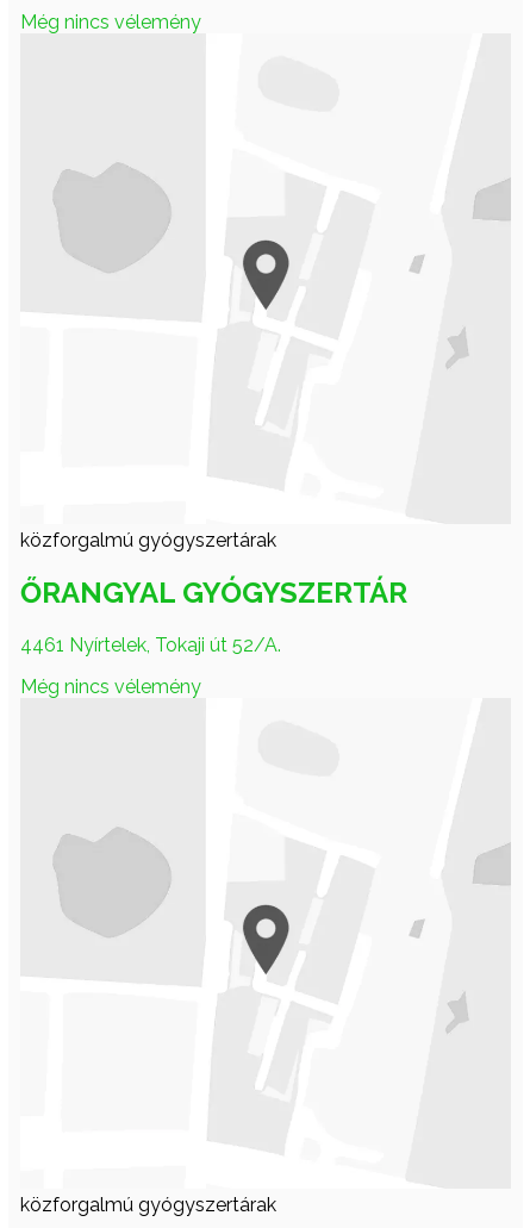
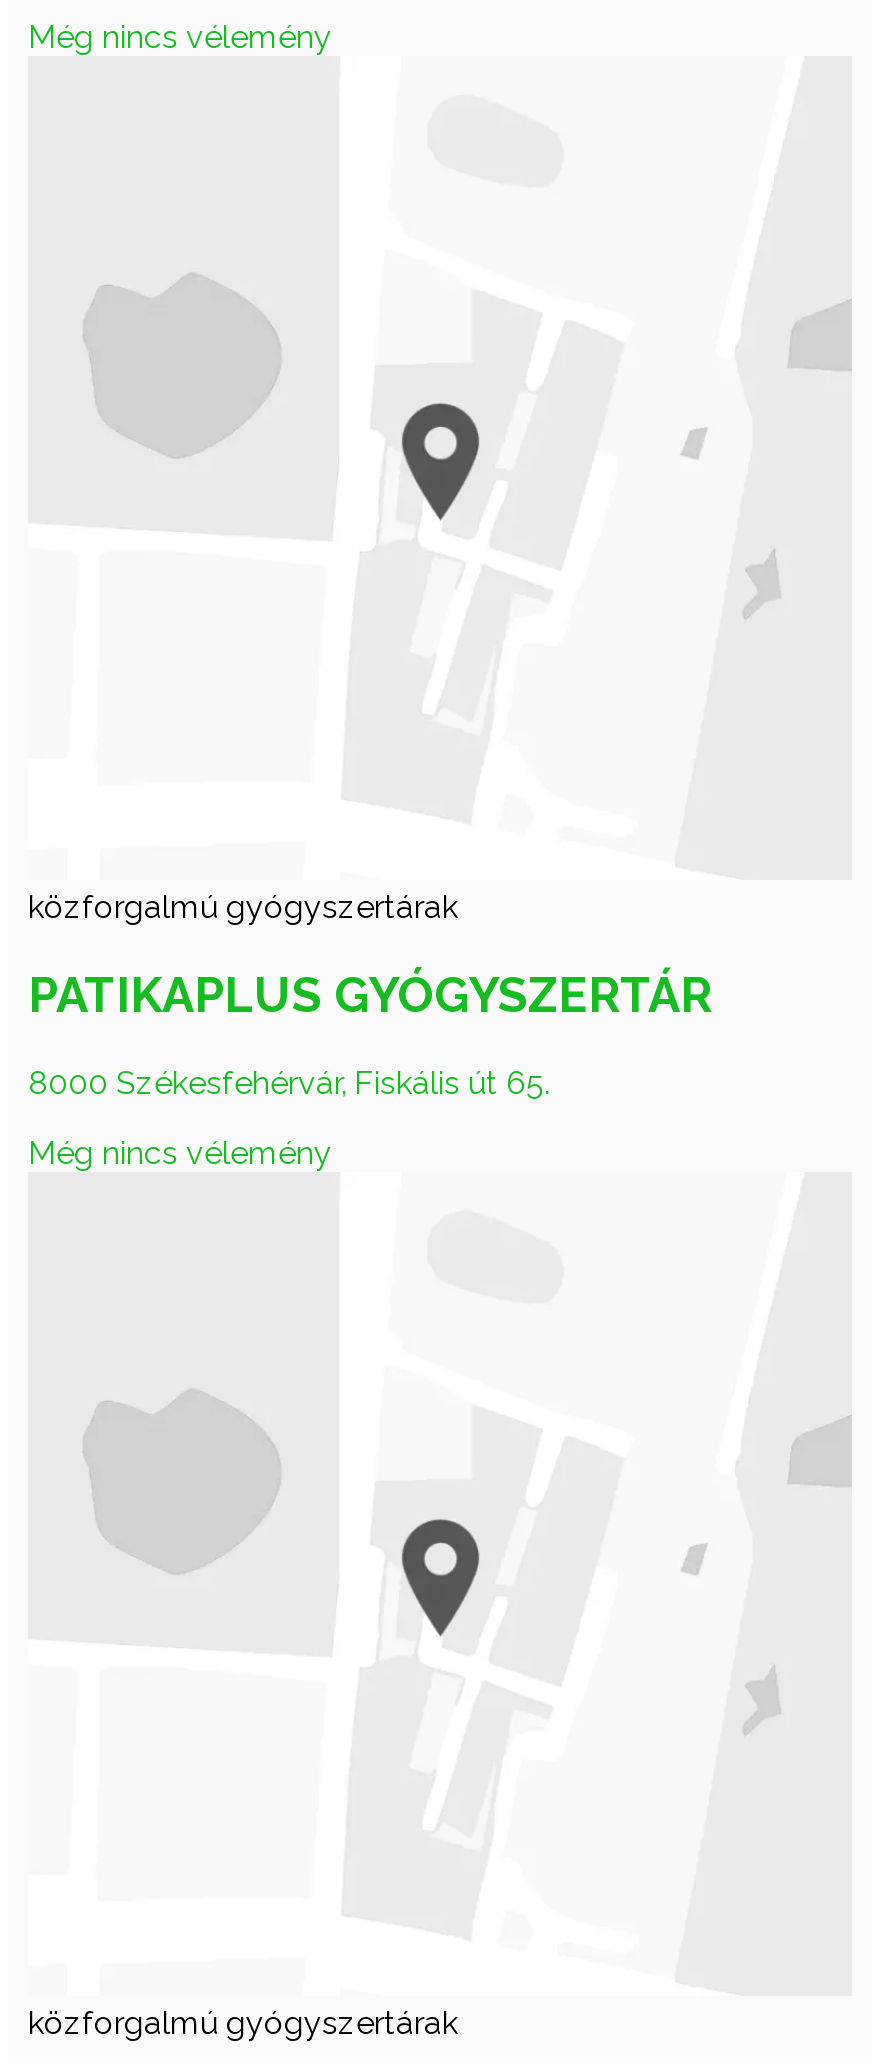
[20,576,407,610] ŐRANGYAL GYÓGYSZERTÁR -> [28,967,712,1025] PATIKAPLUS GYÓGYSZERTÁR
[20,634,281,657] 4461 Nyírtelek, Tokaji út 52/A. -> [28,1064,550,1102] 8000 Székesfehérvár, Fiskális út 65.

